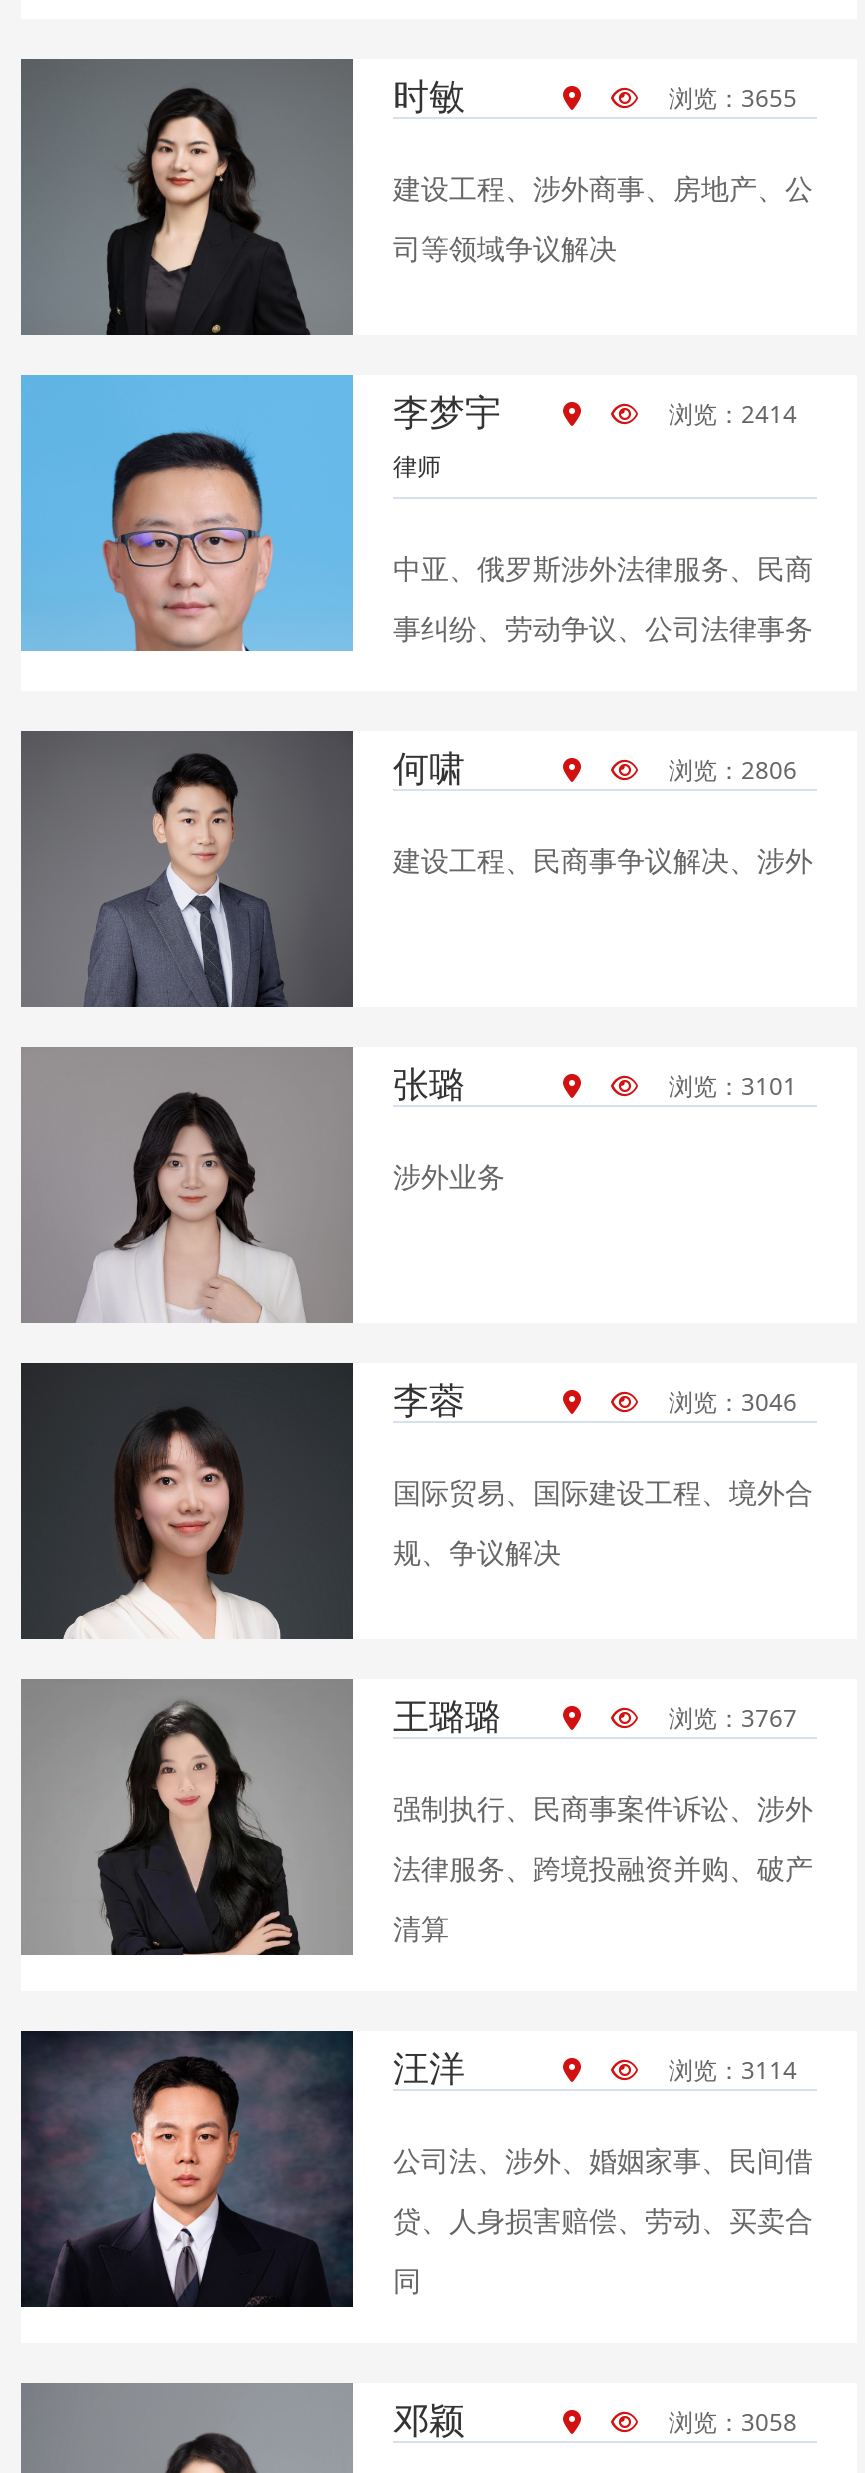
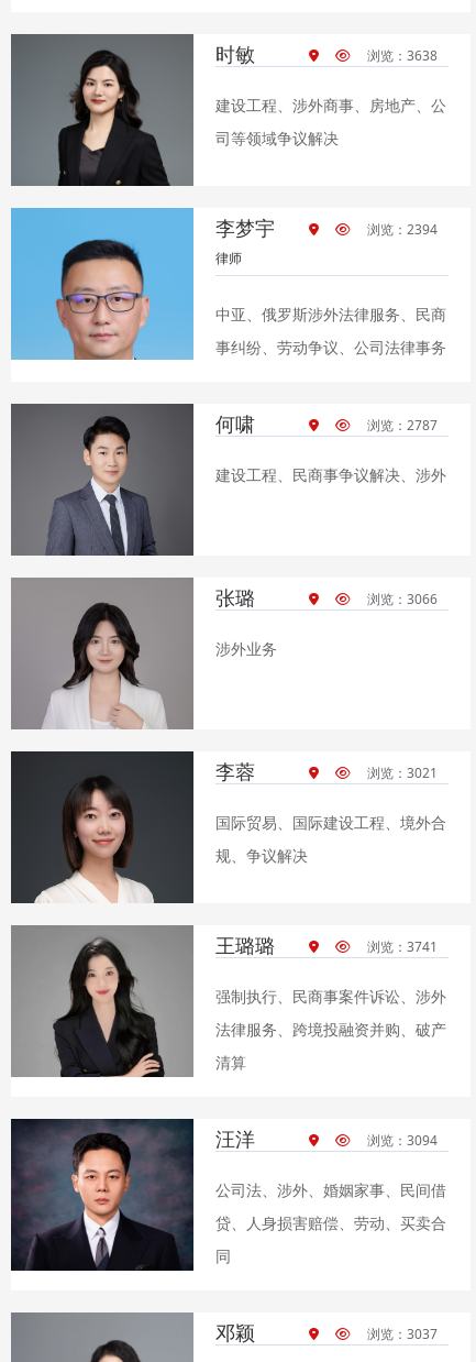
[669,81,797,115] 浏览：3655 -> [367,46,438,65] 浏览：3638
[669,397,797,431] 浏览：2414 -> [367,220,438,239] 浏览：2394
[669,753,797,787] 浏览：2806 -> [367,416,438,434] 浏览：2787
[669,1069,797,1103] 浏览：3101 -> [367,589,438,608] 浏览：3066
[669,1385,797,1419] 浏览：3046 -> [367,763,438,782] 浏览：3021
[669,1701,797,1735] 浏览：3767 -> [367,937,438,956] 浏览：3741
[669,2053,797,2087] 浏览：3114 -> [367,1131,438,1149] 浏览：3094
[669,2405,797,2439] 浏览：3058 -> [367,1324,438,1343] 浏览：3037

